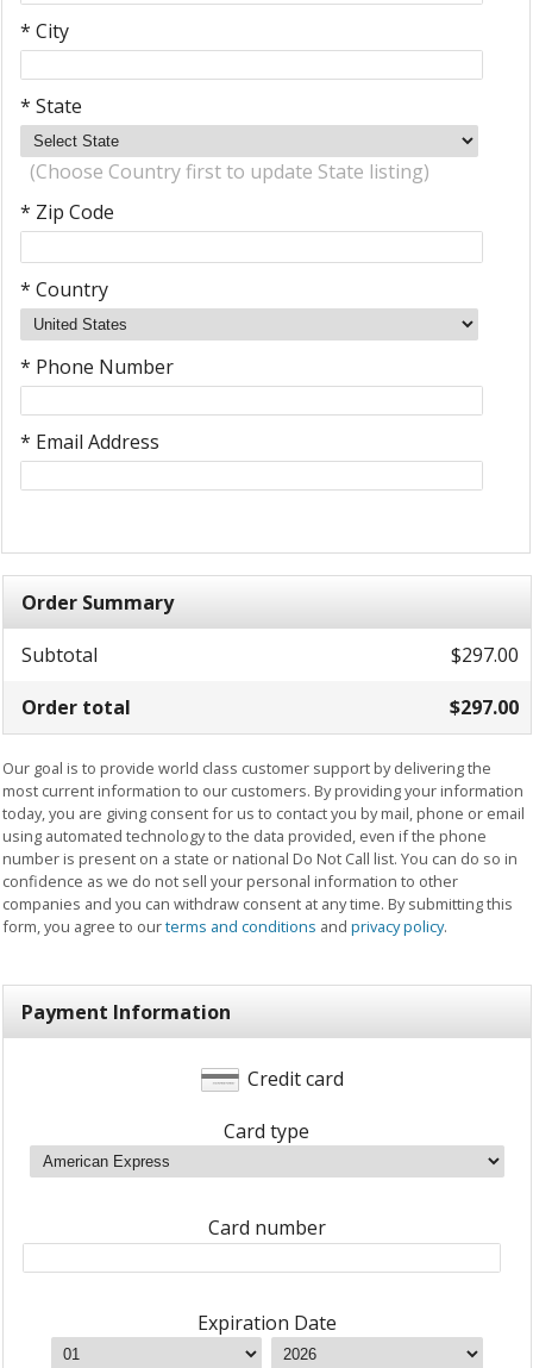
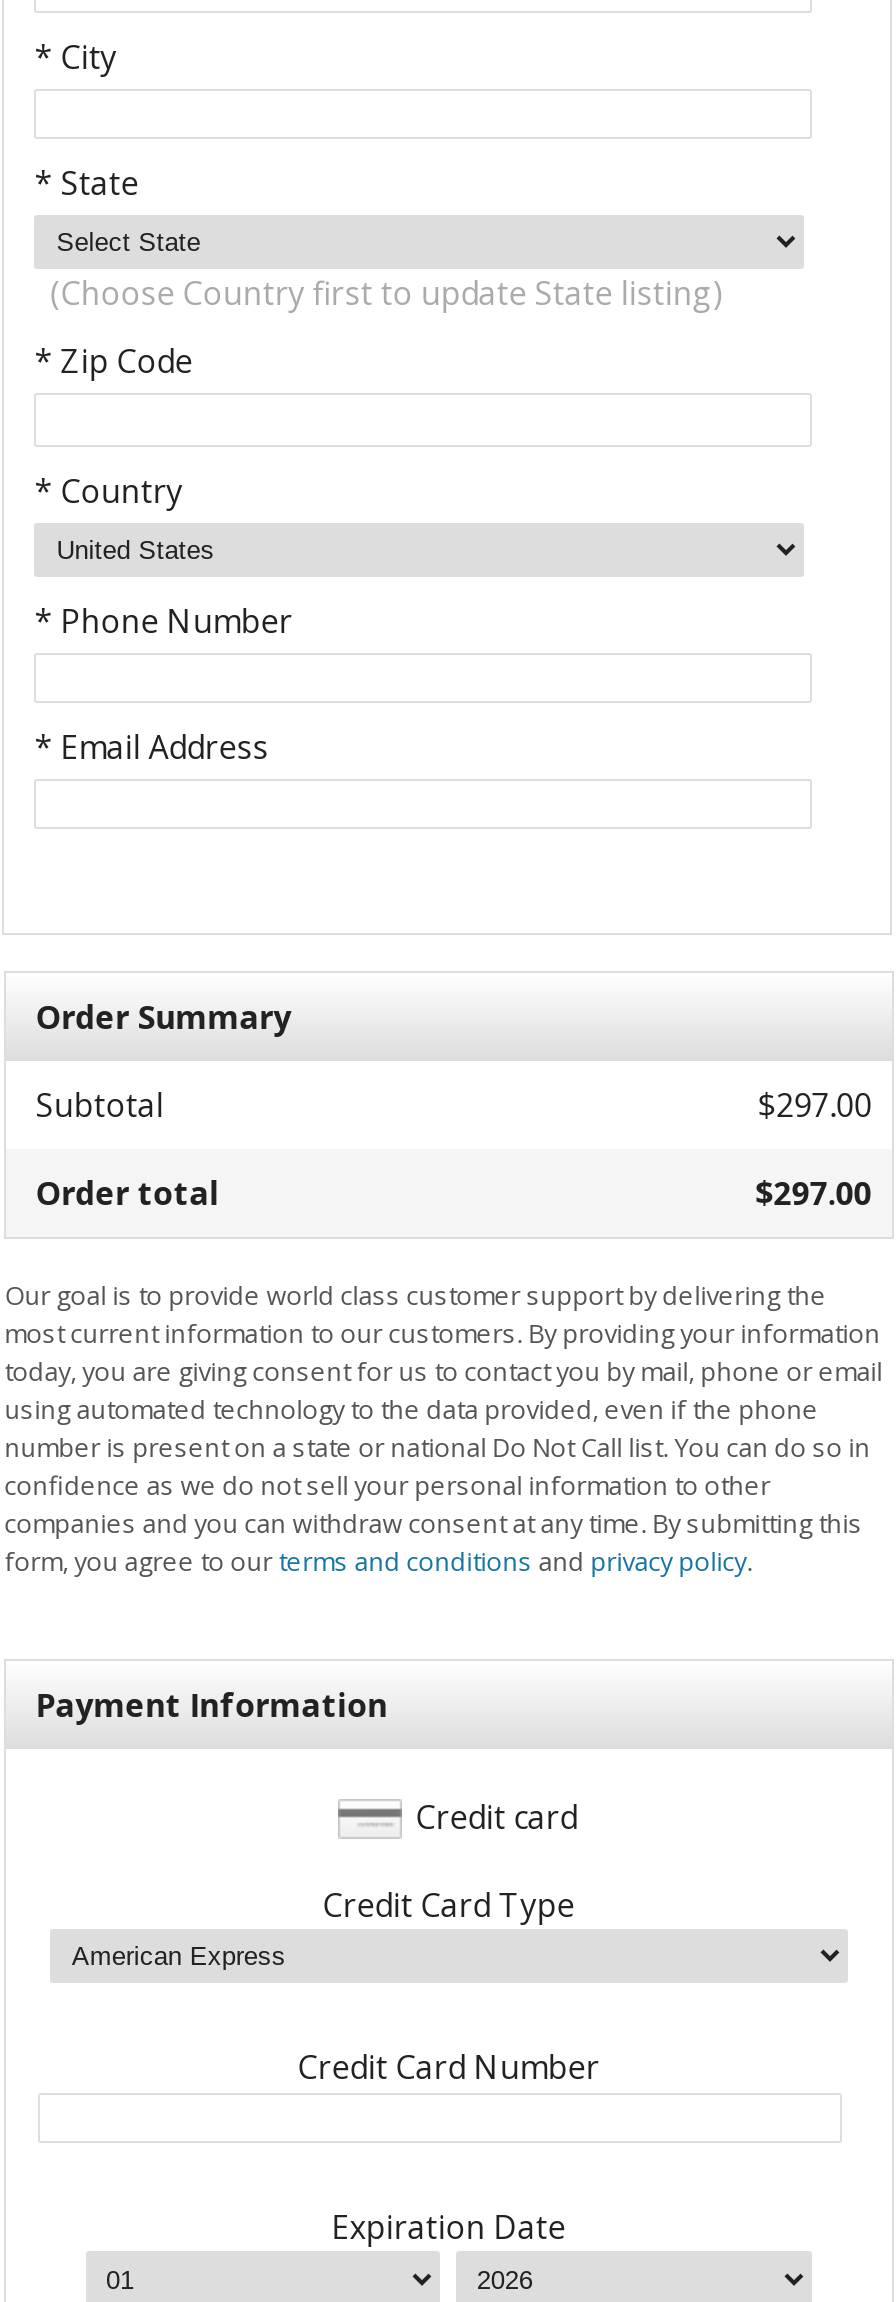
[224,1118,310,1144] Card type -> [322,1882,574,1926] Credit Card Type
[208,1214,326,1240] Card number -> [298,2044,600,2088] Credit Card Number

